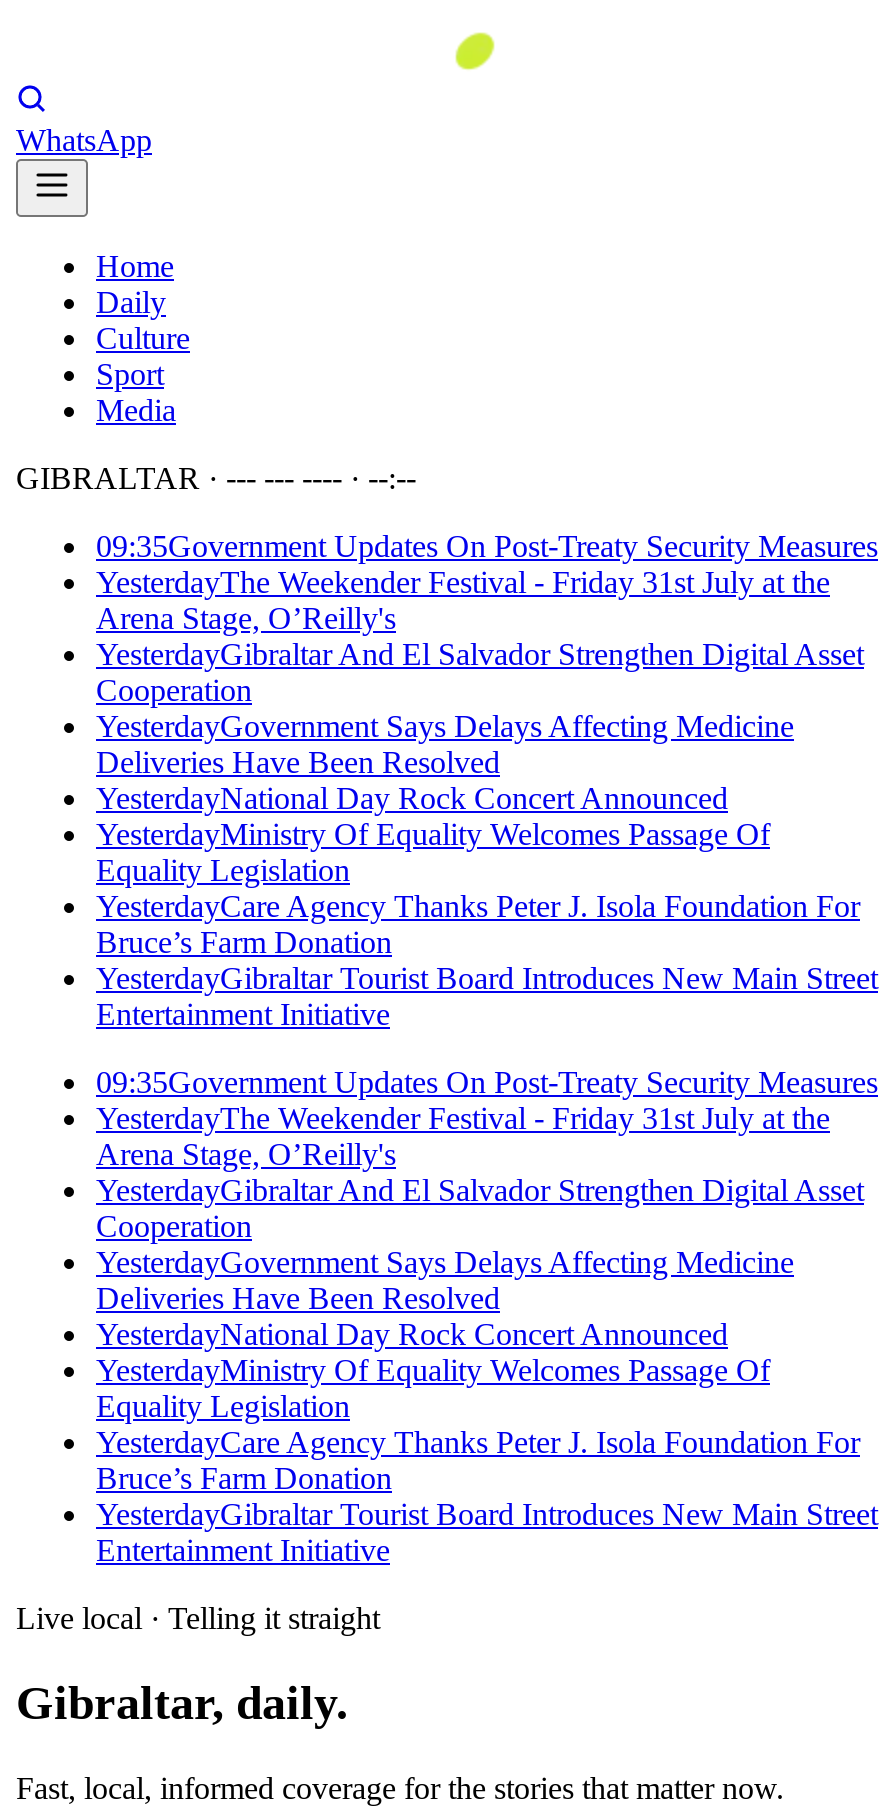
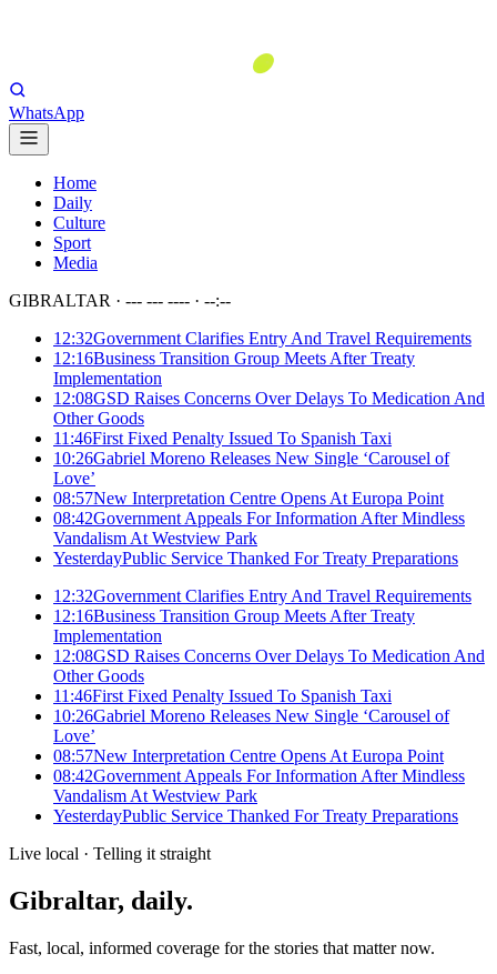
[96,529,878,1031] 09:35Government Updates On Post-Treaty Security Measures | YesterdayThe Weekender Festival - Friday 31st July at the | Arena Stage, O’Reilly's | YesterdayGibraltar And El Salvador Strengthen Digital Asset | Cooperation | YesterdayGovernment Says Delays Affecting Medicine | Deliveries Have Been Resolved | YesterdayNational Day Rock Concert Announced | YesterdayMinistry Of Equality Welcomes Passage Of | Equality Legislation | YesterdayCare Agency Thanks Peter J. Isola Foundation For | Bruce’s Farm Donation | YesterdayGibraltar Tourist Board Introduces New Main Street | Entertainment Initiative -> [53,329,485,568] 12:32Government Clarifies Entry And Travel Requirements | 12:16Business Transition Group Meets After Treaty | Implementation | 12:08GSD Raises Concerns Over Delays To Medication And | Other Goods | 11:46First Fixed Penalty Issued To Spanish Taxi | 10:26Gabriel Moreno Releases New Single ‘Carousel of | Love’ | 08:57New Interpretation Centre Opens At Europa Point | 08:42Government Appeals For Information After Mindless | Vandalism At Westview Park | YesterdayPublic Service Thanked For Treaty Preparations
[96,1065,878,1567] 09:35Government Updates On Post-Treaty Security Measures | YesterdayThe Weekender Festival - Friday 31st July at the | Arena Stage, O’Reilly's | YesterdayGibraltar And El Salvador Strengthen Digital Asset | Cooperation | YesterdayGovernment Says Delays Affecting Medicine | Deliveries Have Been Resolved | YesterdayNational Day Rock Concert Announced | YesterdayMinistry Of Equality Welcomes Passage Of | Equality Legislation | YesterdayCare Agency Thanks Peter J. Isola Foundation For | Bruce’s Farm Donation | YesterdayGibraltar Tourist Board Introduces New Main Street | Entertainment Initiative -> [53,586,485,825] 12:32Government Clarifies Entry And Travel Requirements | 12:16Business Transition Group Meets After Treaty | Implementation | 12:08GSD Raises Concerns Over Delays To Medication And | Other Goods | 11:46First Fixed Penalty Issued To Spanish Taxi | 10:26Gabriel Moreno Releases New Single ‘Carousel of | Love’ | 08:57New Interpretation Centre Opens At Europa Point | 08:42Government Appeals For Information After Mindless | Vandalism At Westview Park | YesterdayPublic Service Thanked For Treaty Preparations

